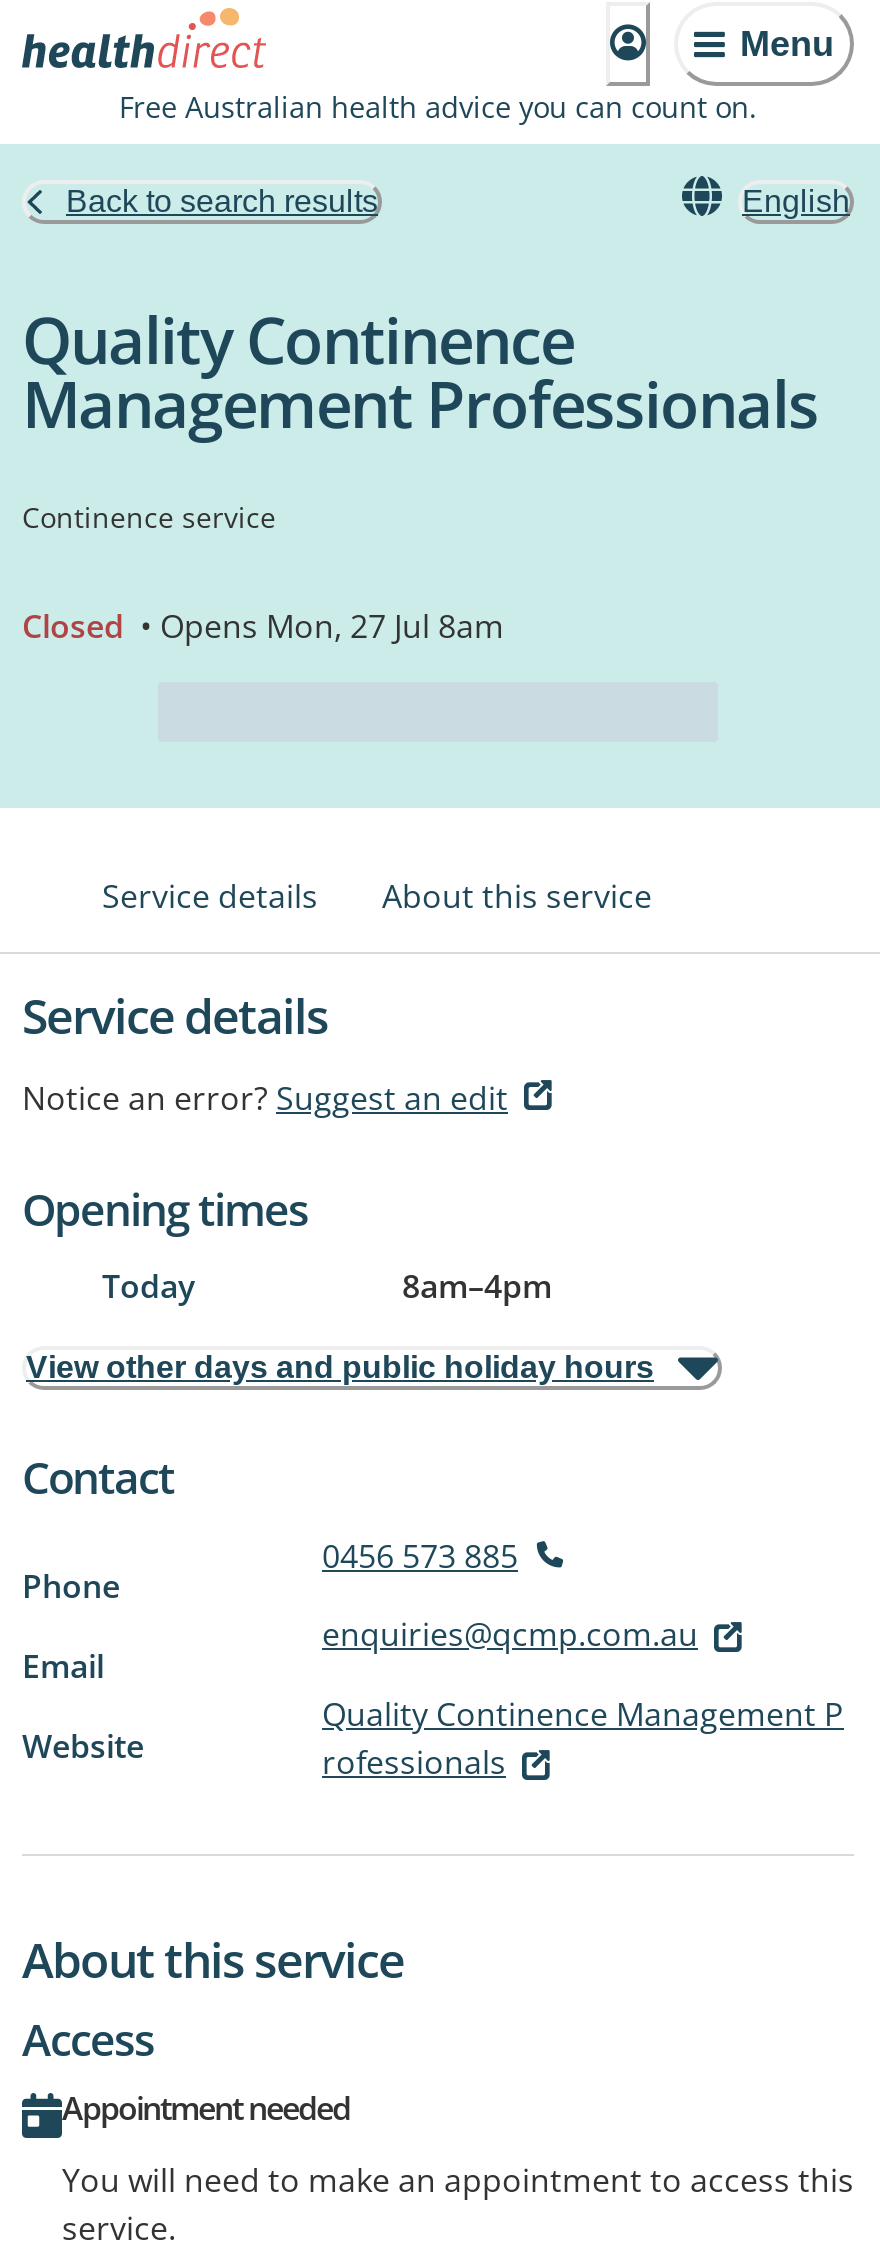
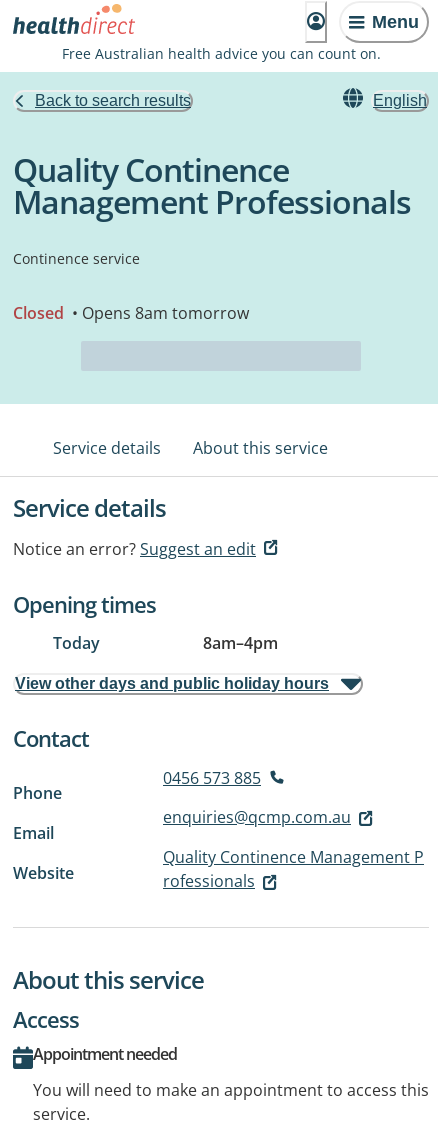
[22,604,504,648] Closed • Opens Mon, 27 Jul 8am -> [13,302,249,324] Closed • Opens 8am tomorrow

